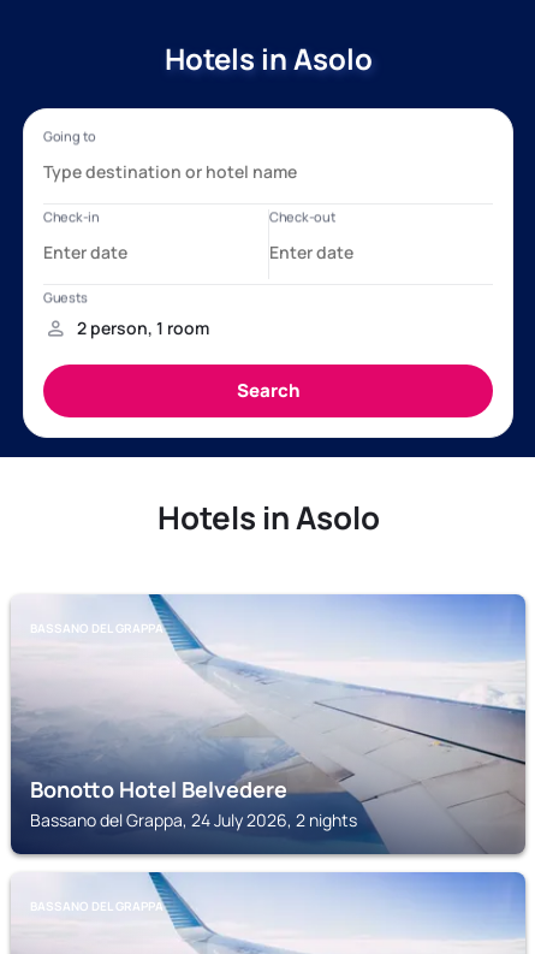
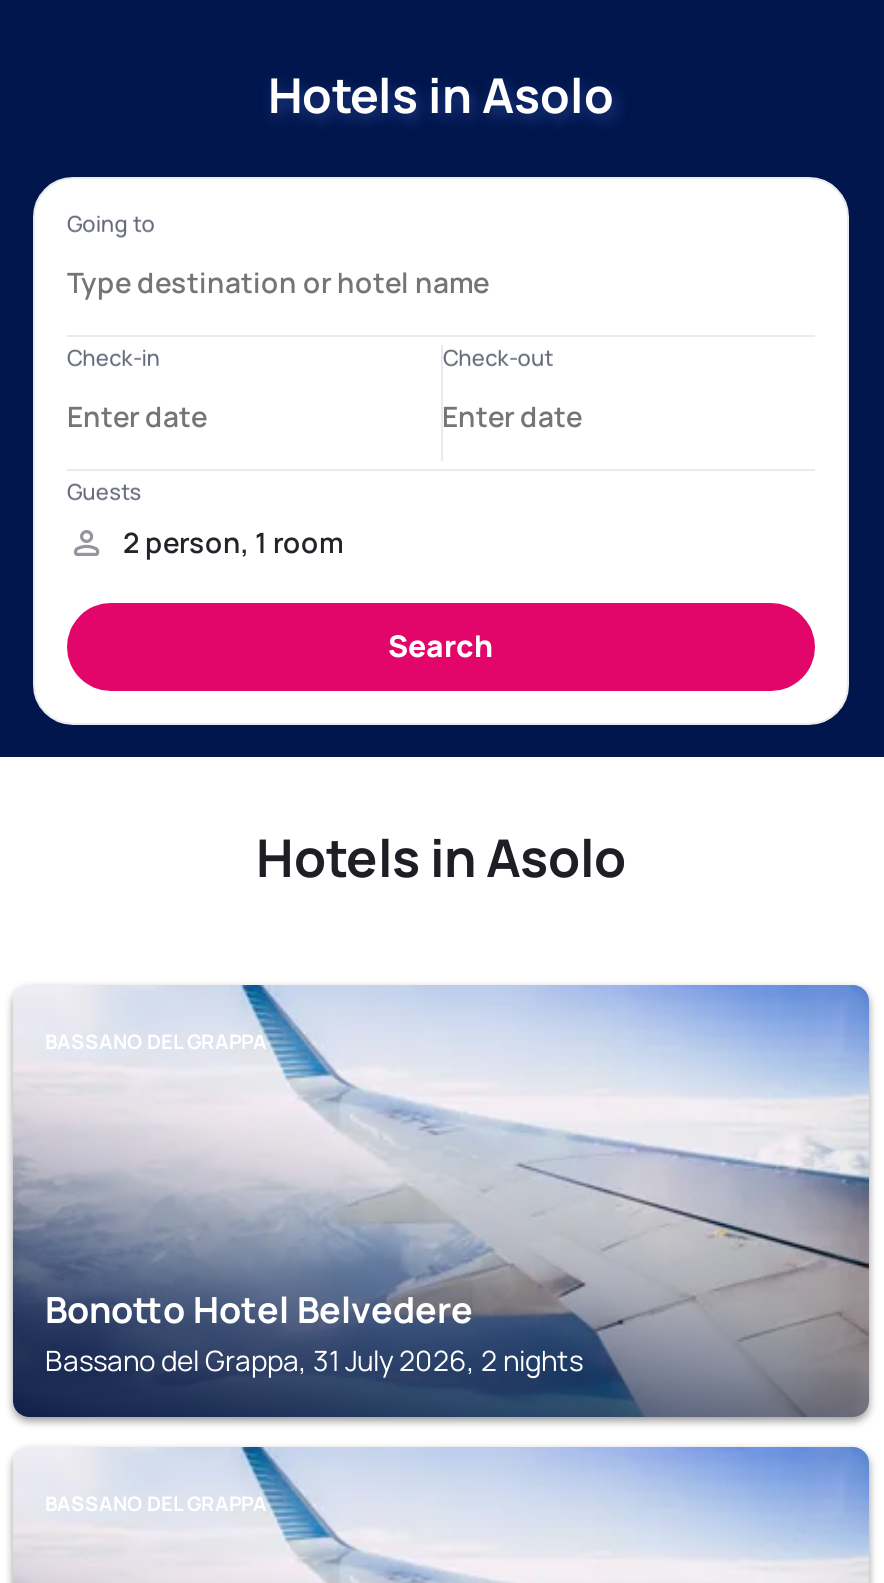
[30,808,357,831] Bassano del Grappa, 24 July 2026, 2 nights -> [45,1341,583,1379] Bassano del Grappa, 31 July 2026, 2 nights

